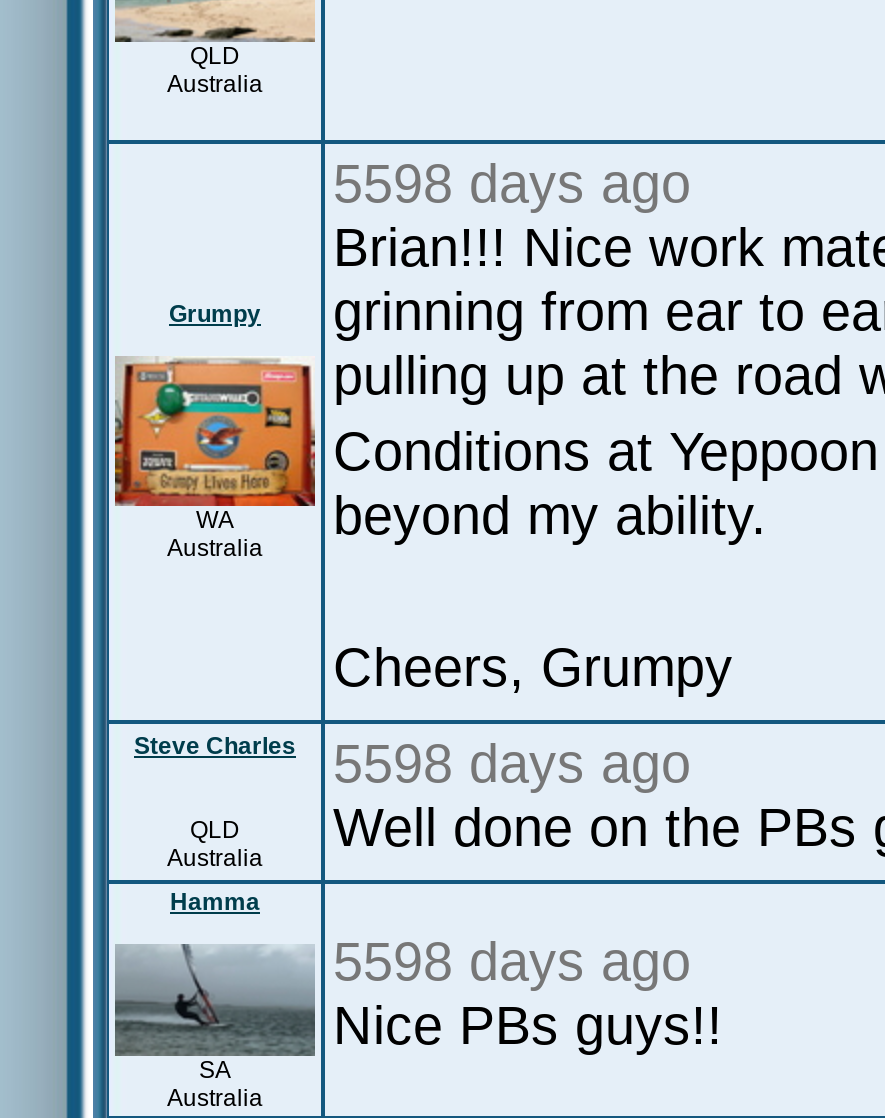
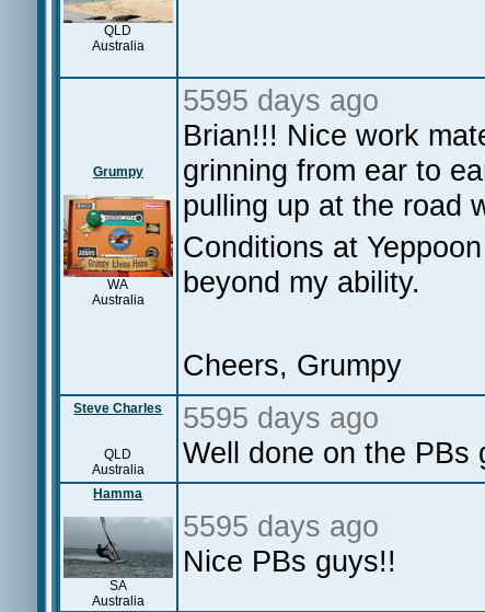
[333,152,691,214] 5598 days ago -> [183,83,379,117] 5595 days ago
[134,732,691,794] Steve Charles 5598 days ago -> [74,401,379,435] Steve Charles 5595 days ago
[333,930,691,992] 5598 days ago -> [183,509,379,543] 5595 days ago

